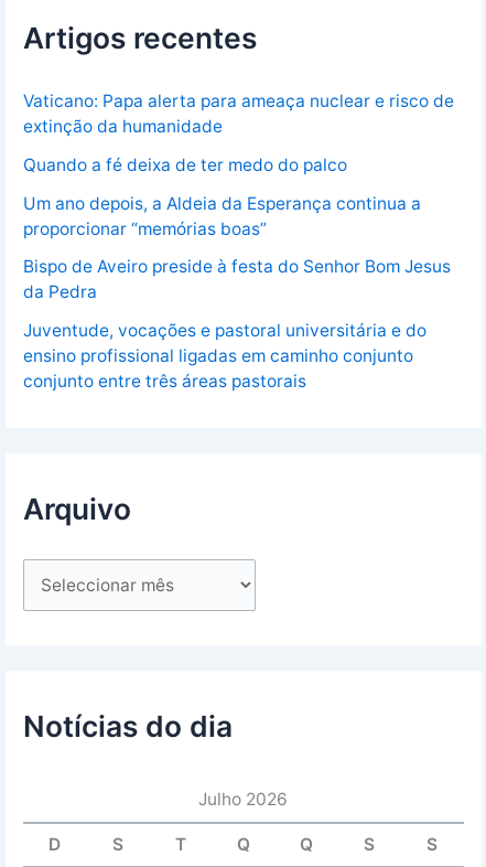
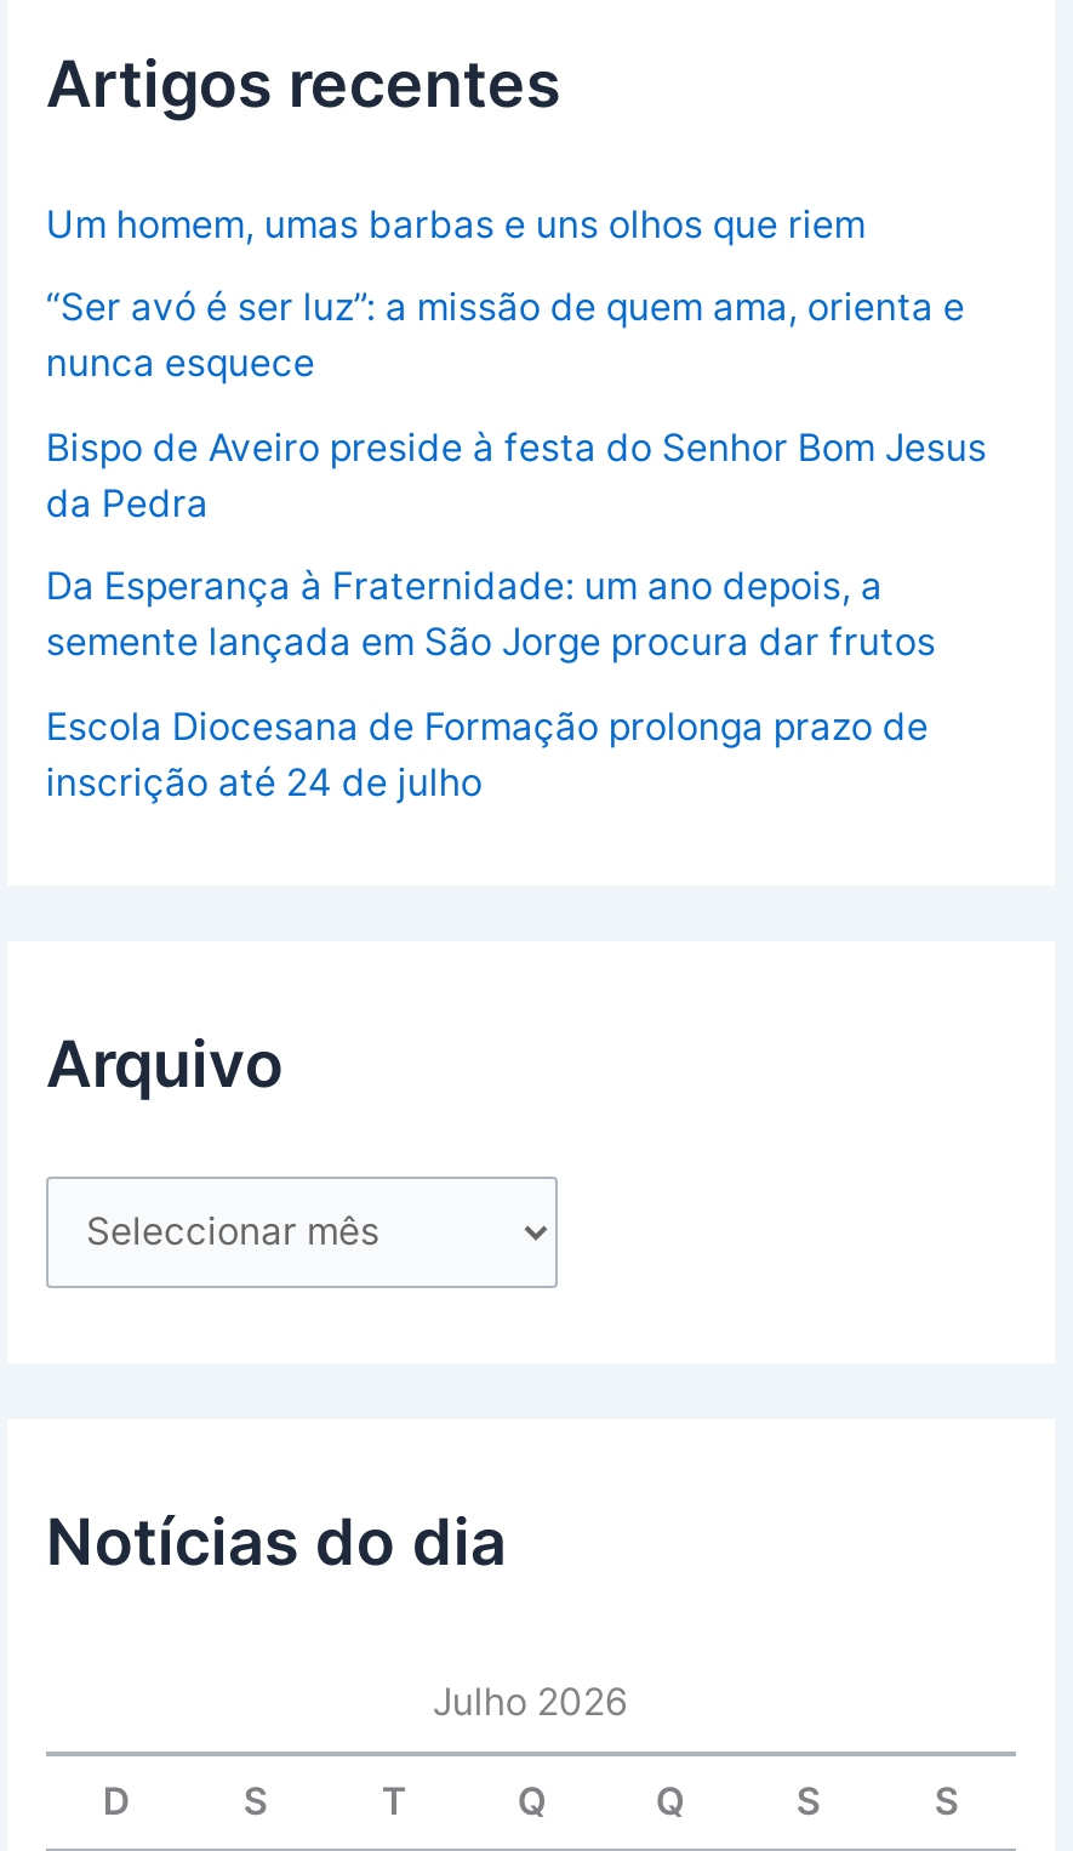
[23,91,454,239] Vaticano: Papa alerta para ameaça nuclear e risco de | extinção da humanidade | Quando a fé deixa de ter medo do palco | Um ano depois, a Aldeia da Esperança continua a | proporcionar “memórias boas” -> [46,200,965,386] Um homem, umas barbas e uns olhos que riem | “Ser avó é ser luz”: a missão de quem ama, orienta e | nunca esquece
moved [23,256,451,302] -> [46,424,987,525]: Bispo de Aveiro preside à festa do Senhor Bom Jesus | da Pedra
[23,320,426,391] Juventude, vocações e pastoral universitária e do | ensino profissional ligadas em caminho conjunto | conjunto entre três áreas pastorais -> [46,563,936,805] Da Esperança à Fraternidade: um ano depois, a | semente lançada em São Jorge procura dar frutos | Escola Diocesana de Formação prolonga prazo de | inscrição até 24 de julho

